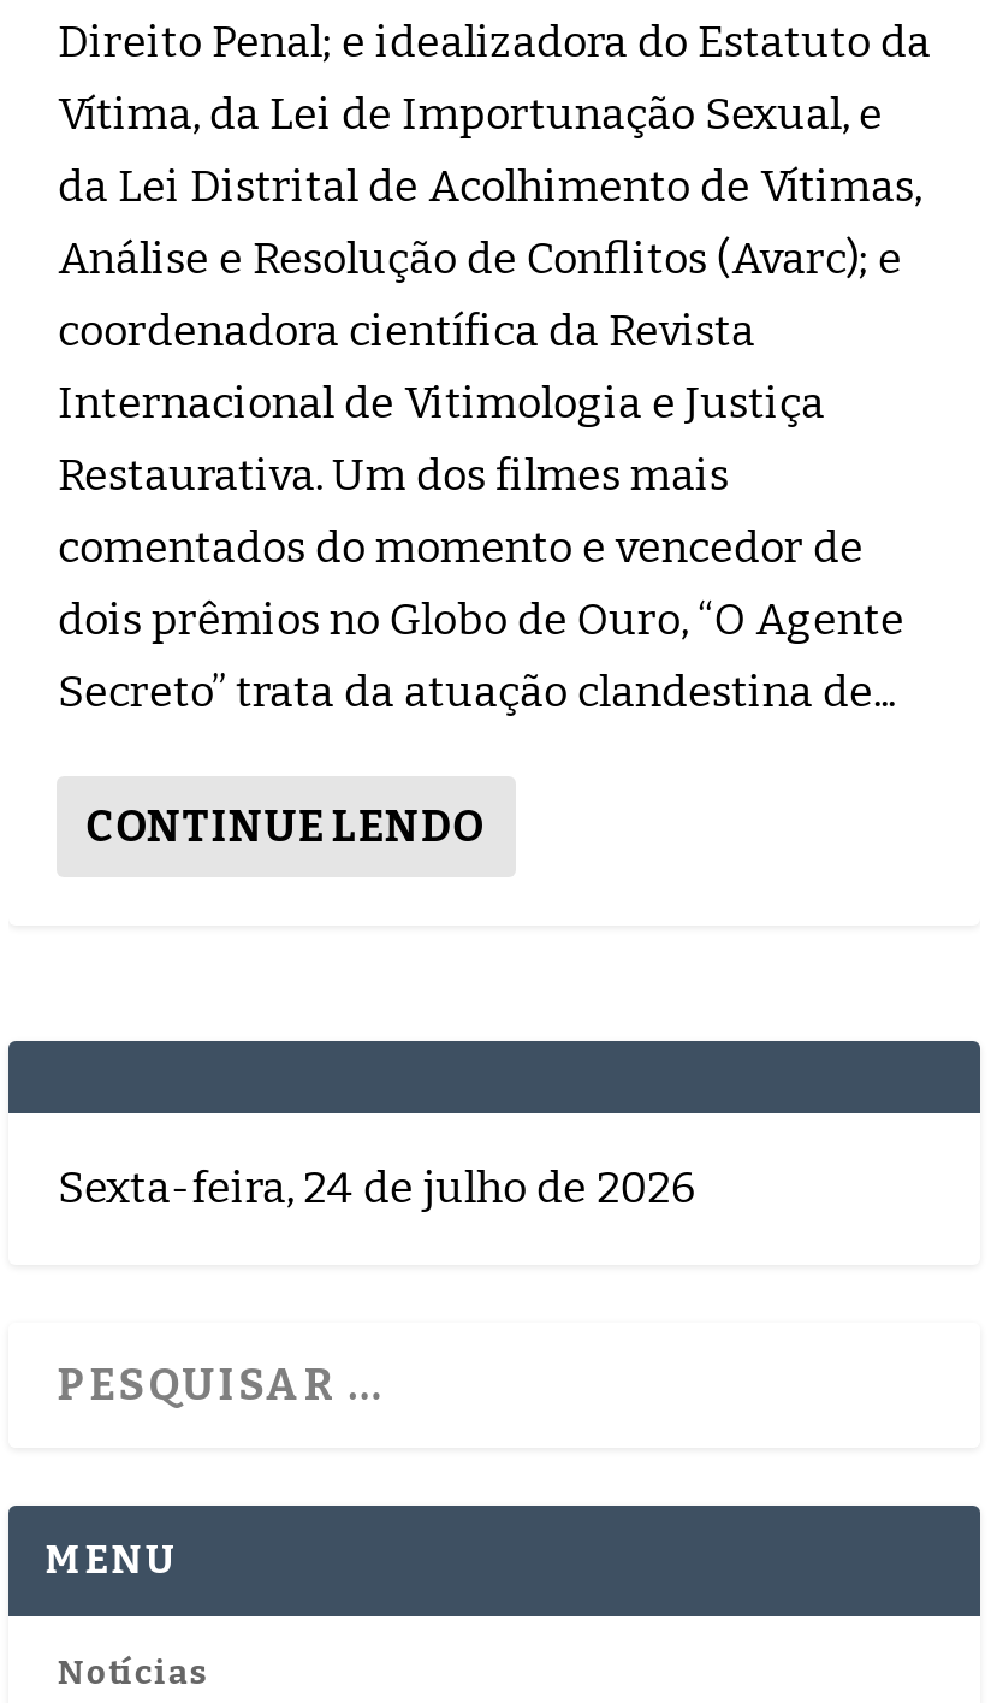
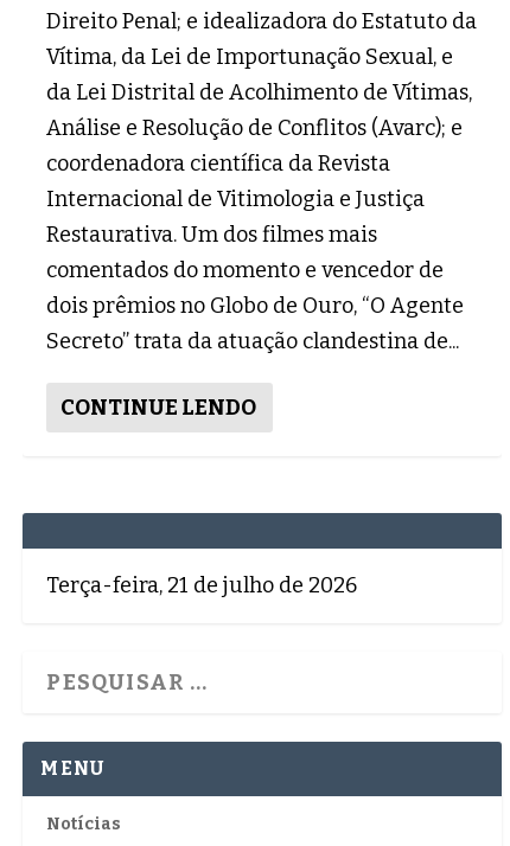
[57,1161,695,1214] Sexta-feira, 24 de julho de 2026 -> [47,572,357,598] Terça-feira, 21 de julho de 2026

